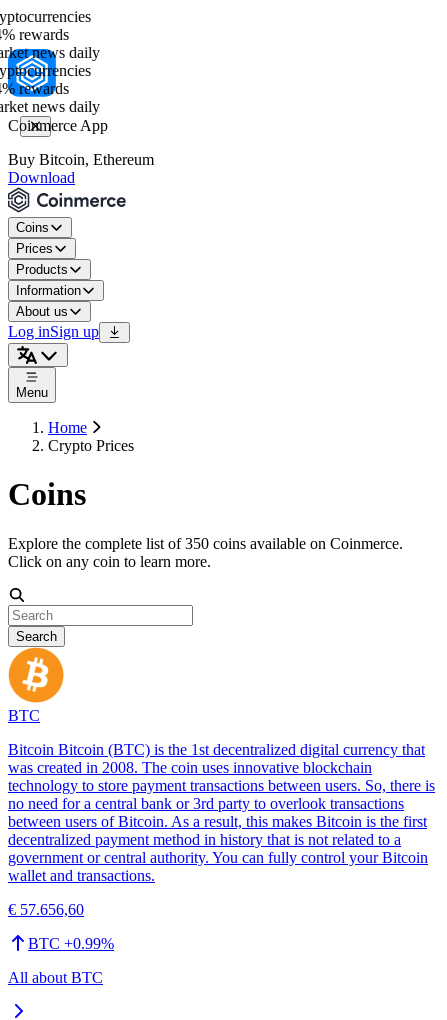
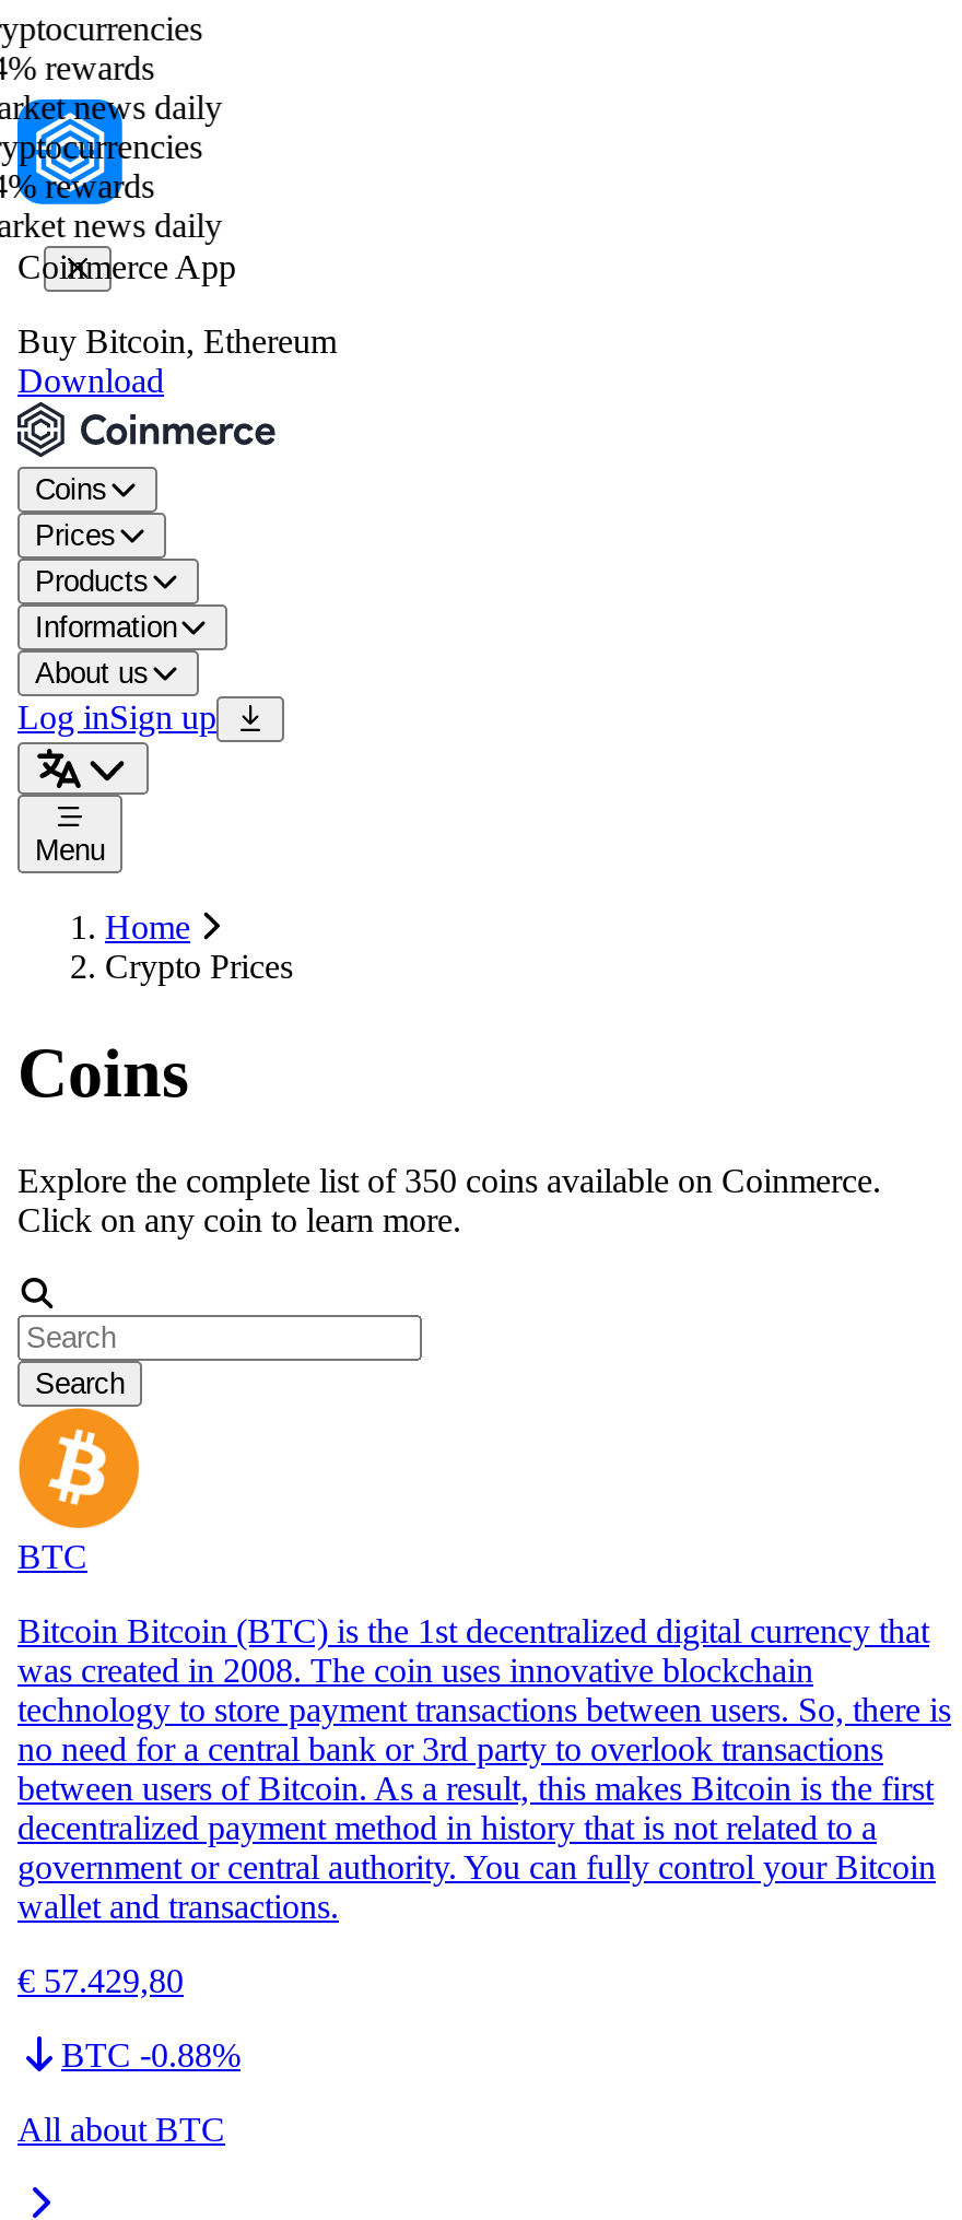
[8,901,84,918] € 57.656,60 -> [17,1961,184,1998] € 57.429,80
[28,935,114,952] BTC +0.99% -> [61,2035,241,2073] BTC -0.88%

